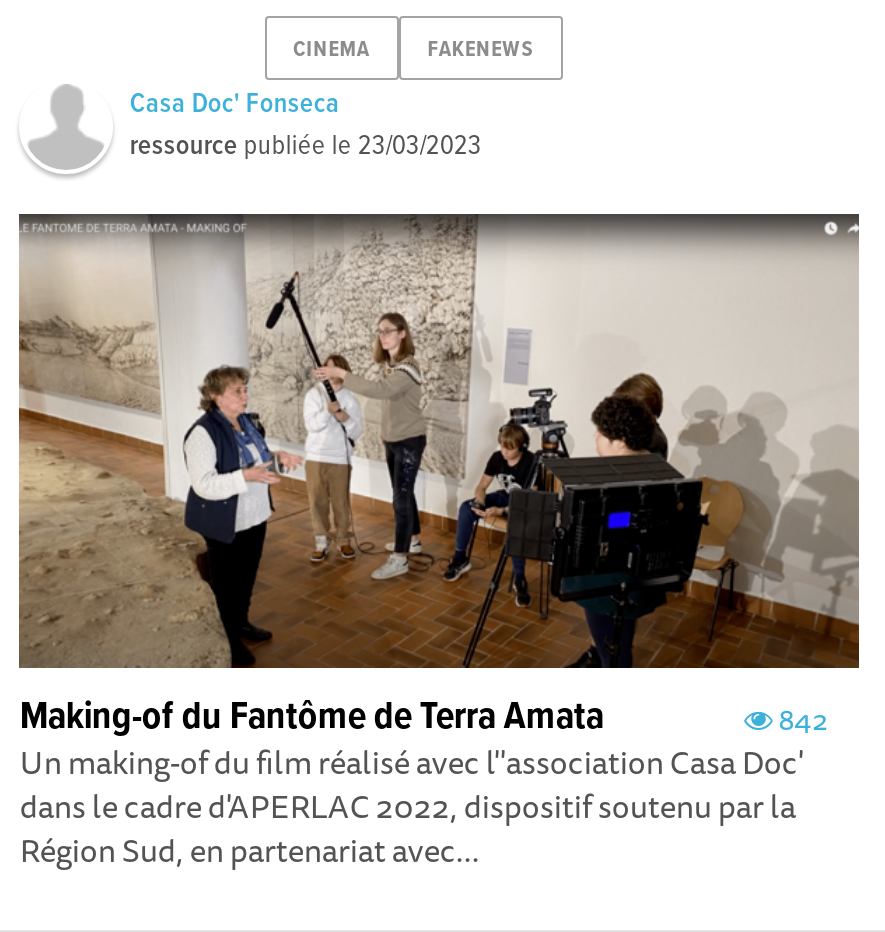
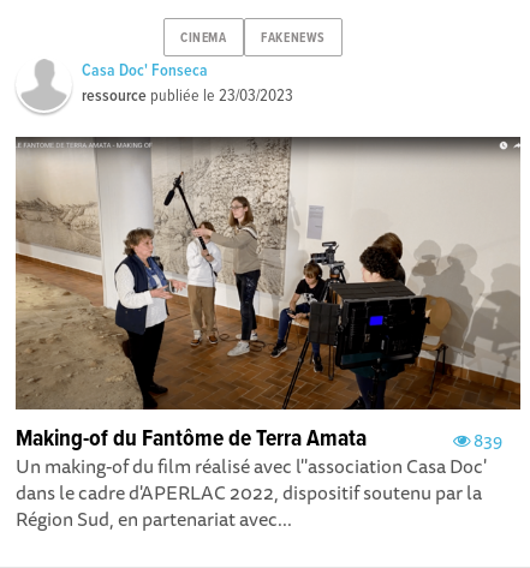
[772,697,828,743] 842 -> [469,427,502,454] 839

